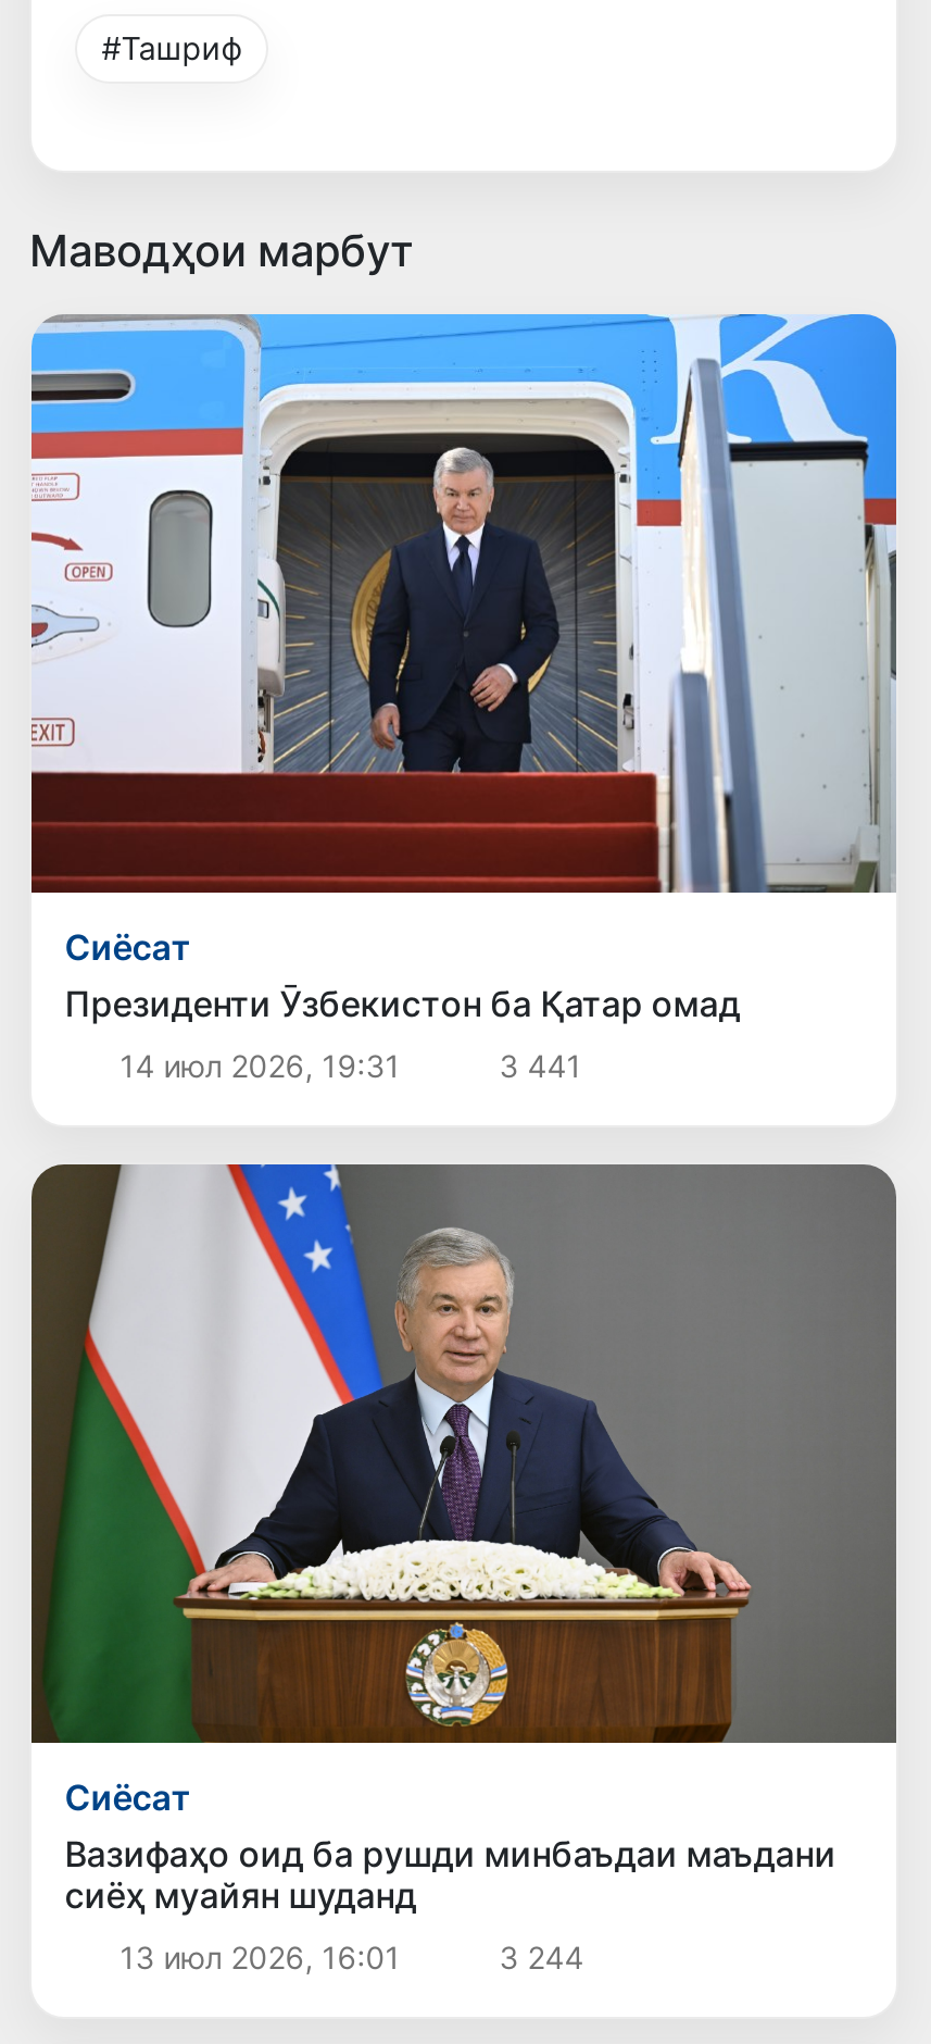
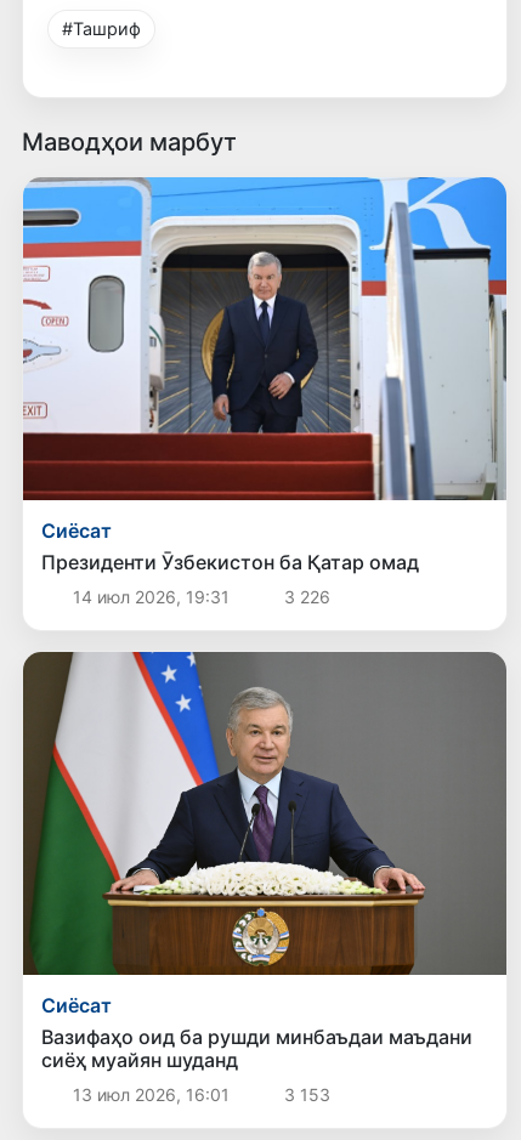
[490,1047,582,1084] 3 441 -> [280,587,331,607] 3 226
[490,1939,584,1976] 3 244 -> [280,1084,331,1105] 3 153

